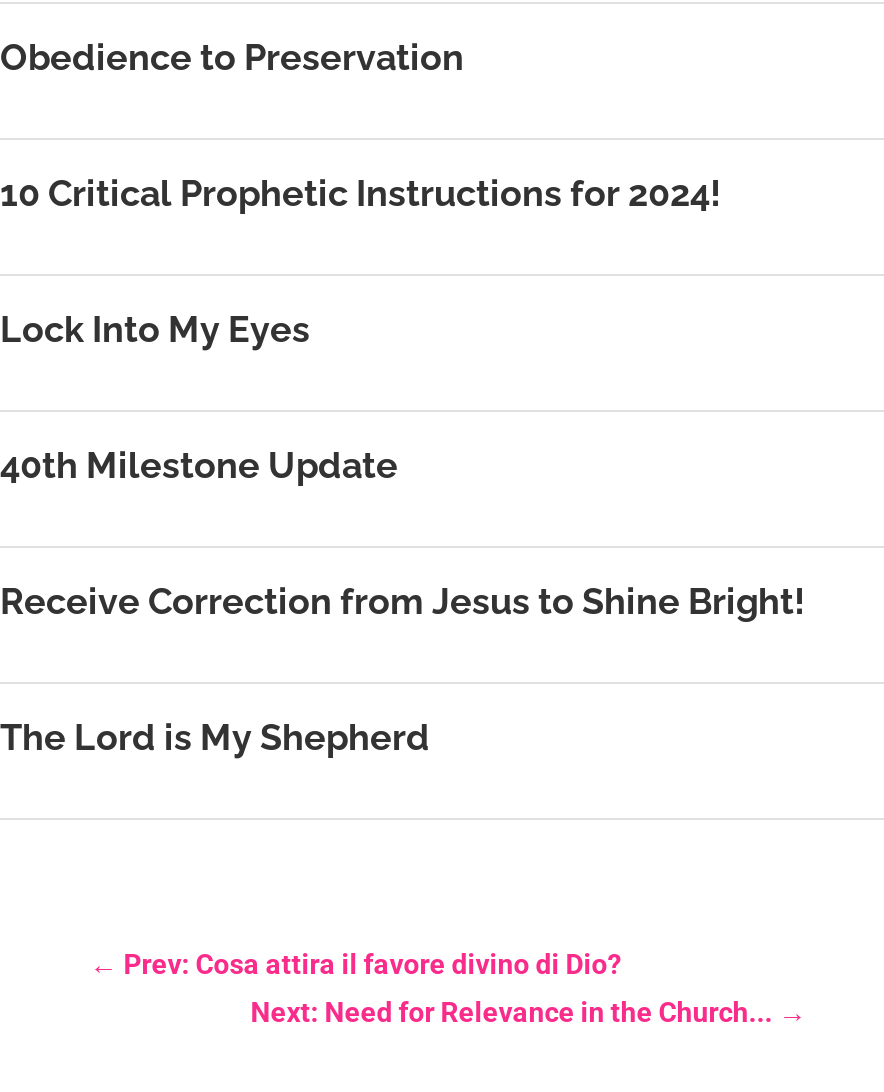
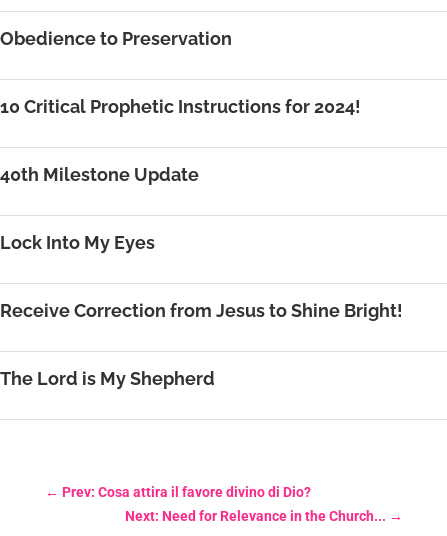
moved [0,307,310,349] -> [0,232,155,253]: Lock Into My Eyes
moved [0,443,398,485] -> [0,164,199,185]: 40th Milestone Update

